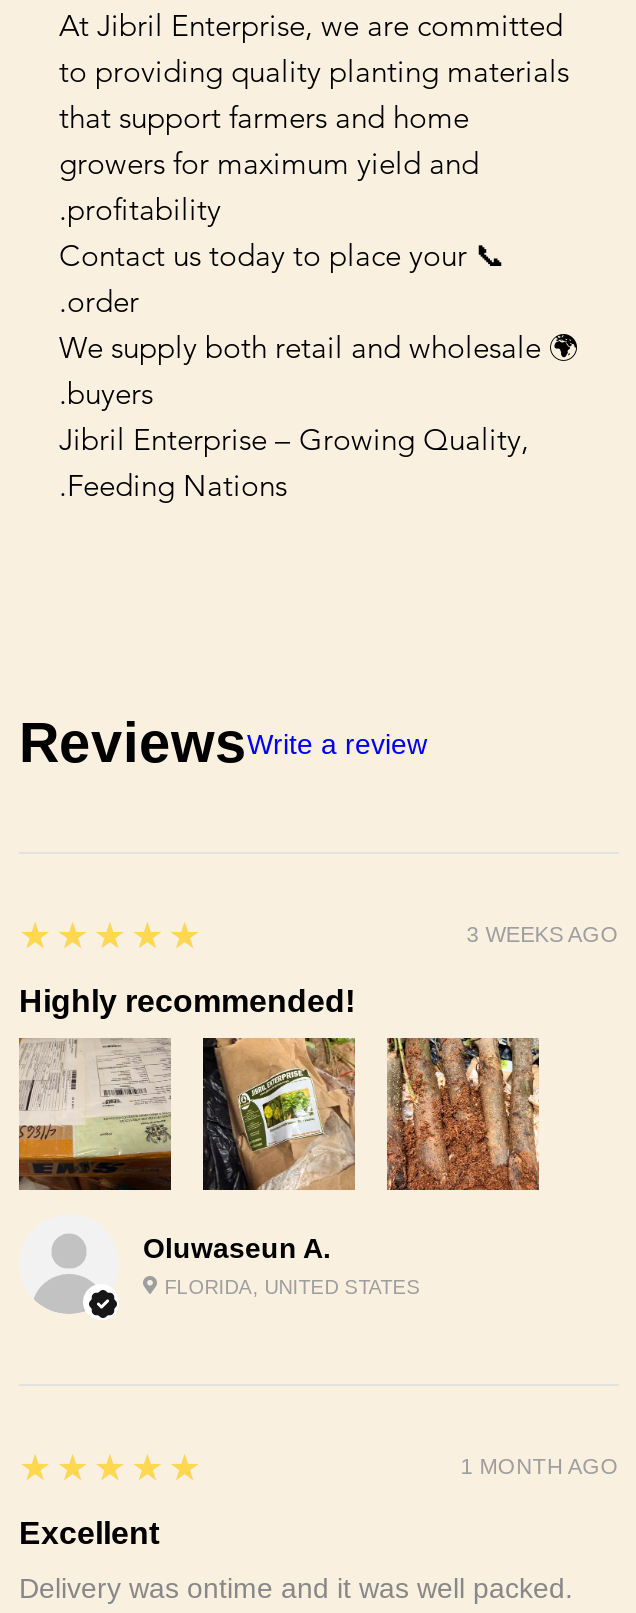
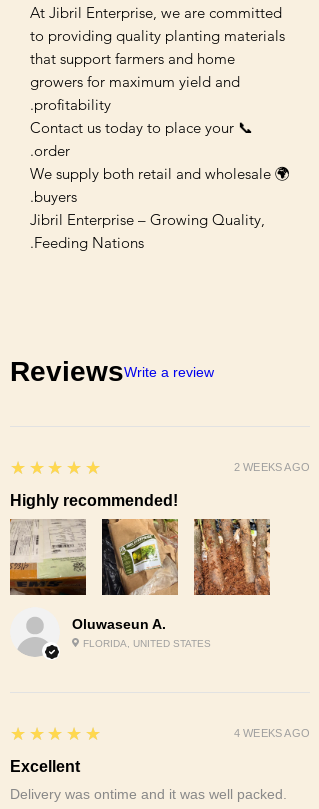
[467,921,619,945] 3 WEEKS AGO -> [234,460,310,472] 2 WEEKS AGO
[461,1453,619,1477] 1 MONTH AGO -> [234,726,310,738] 4 WEEKS AGO

